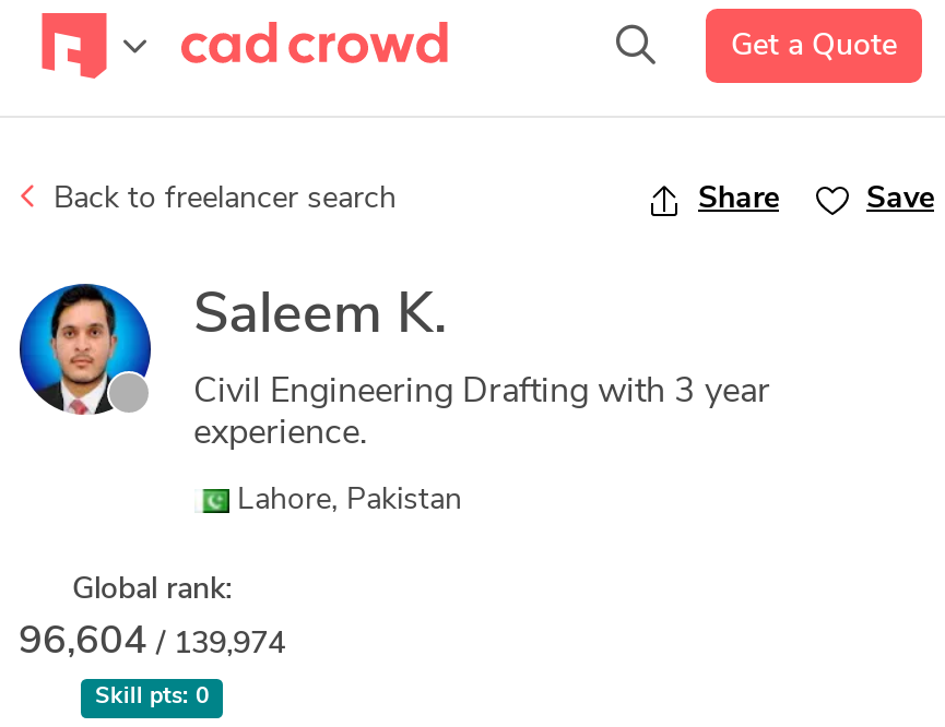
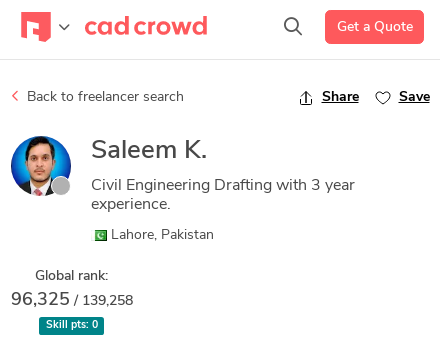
[19,622,285,664] 96,604 / 139,974 -> [10,291,132,310] 96,325 / 139,258

